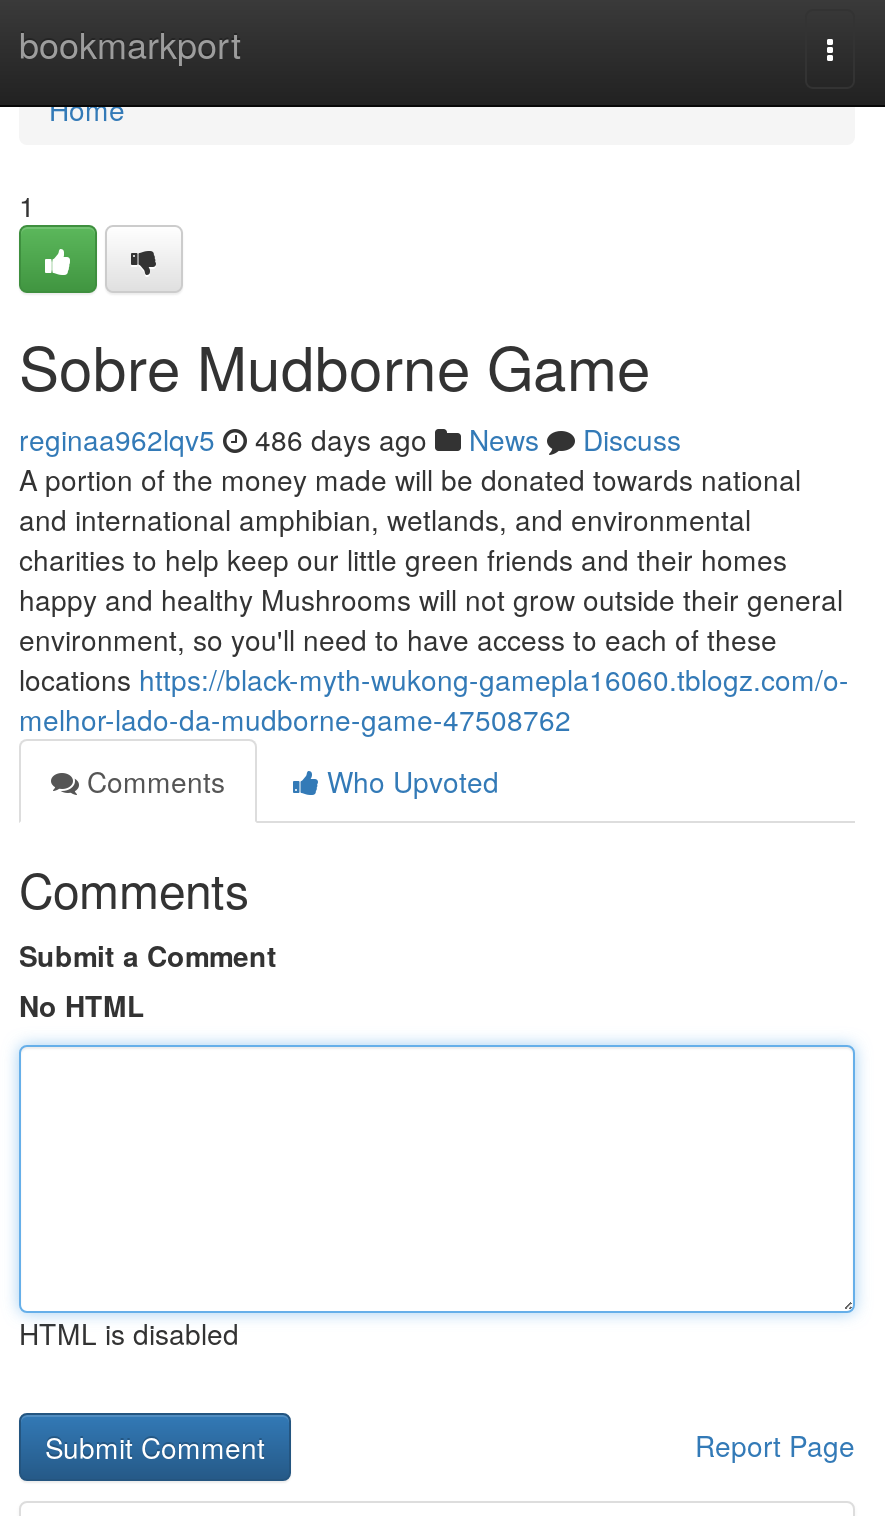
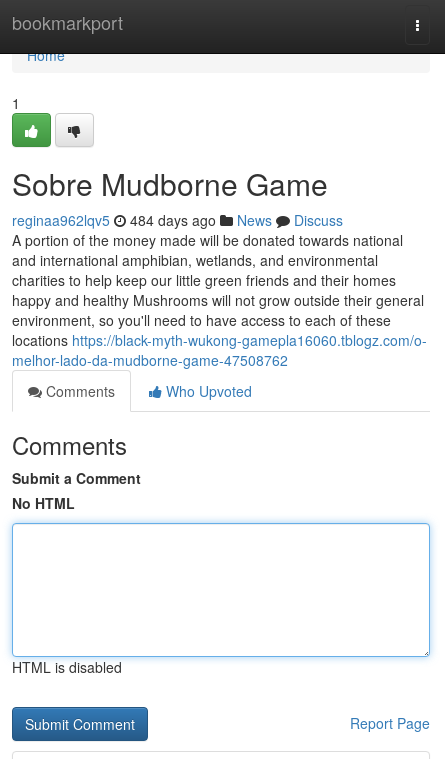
[19,419,681,459] reginaa962lqv5 486 days ago News Discuss -> [12,210,343,230] reginaa962lqv5 484 days ago News Discuss

